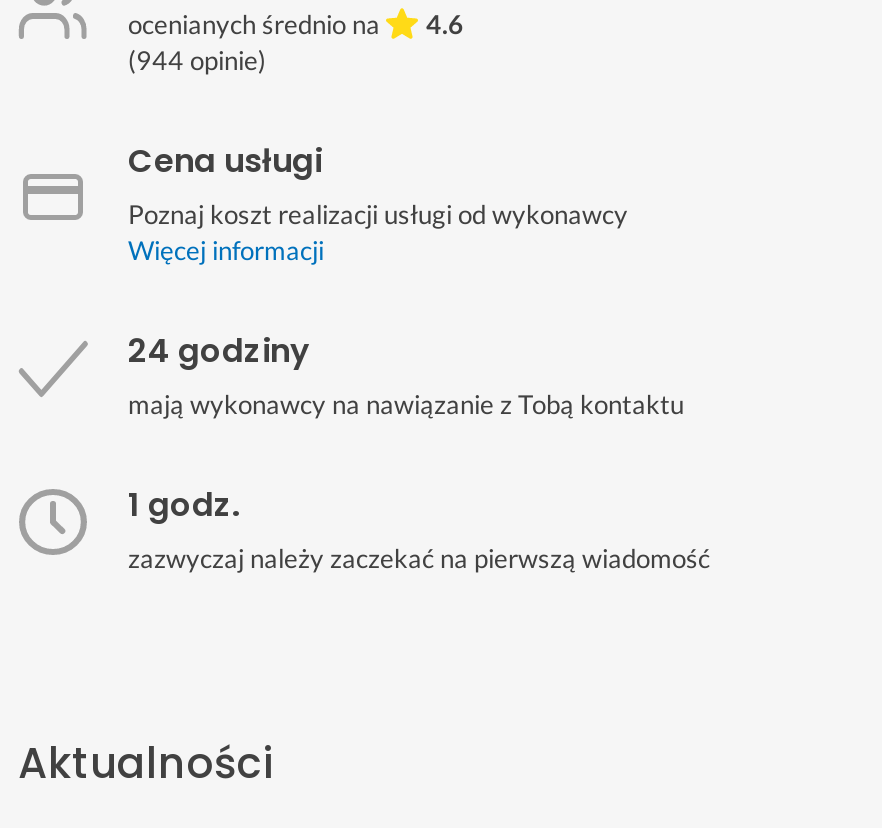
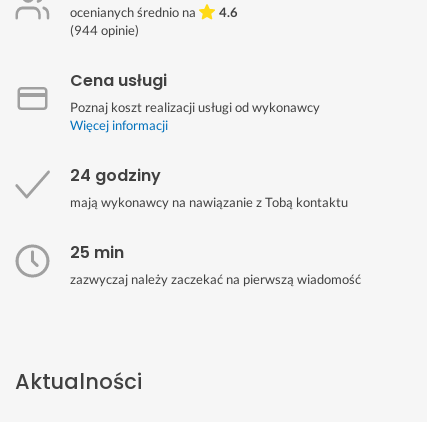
[128,482,240,528] 1 godz. -> [70,241,124,264] 25 min

